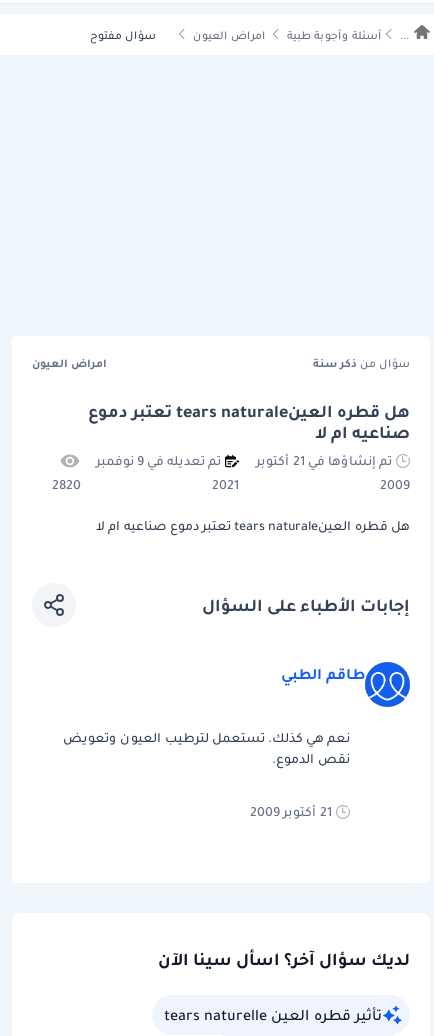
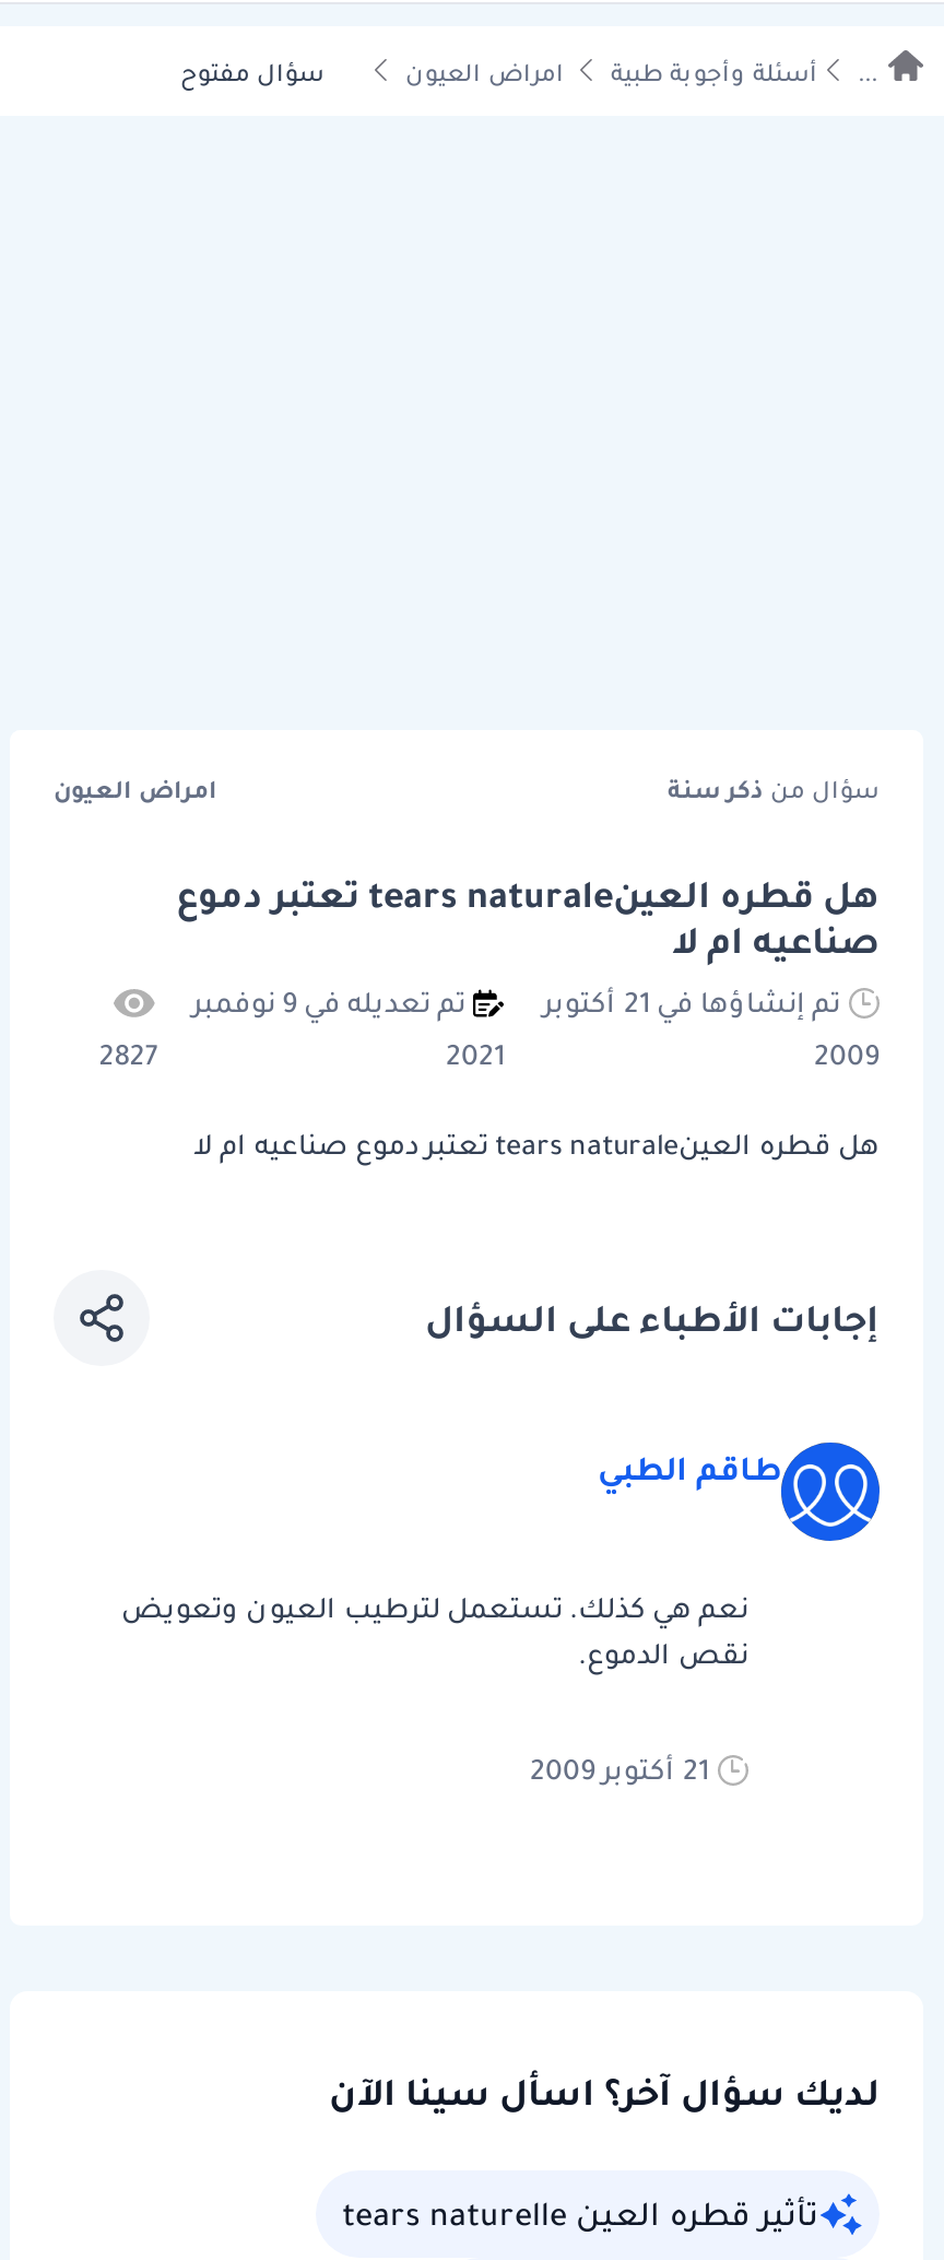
[52,475,81,494] 2820 -> [99,1034,158,1075] 2827

